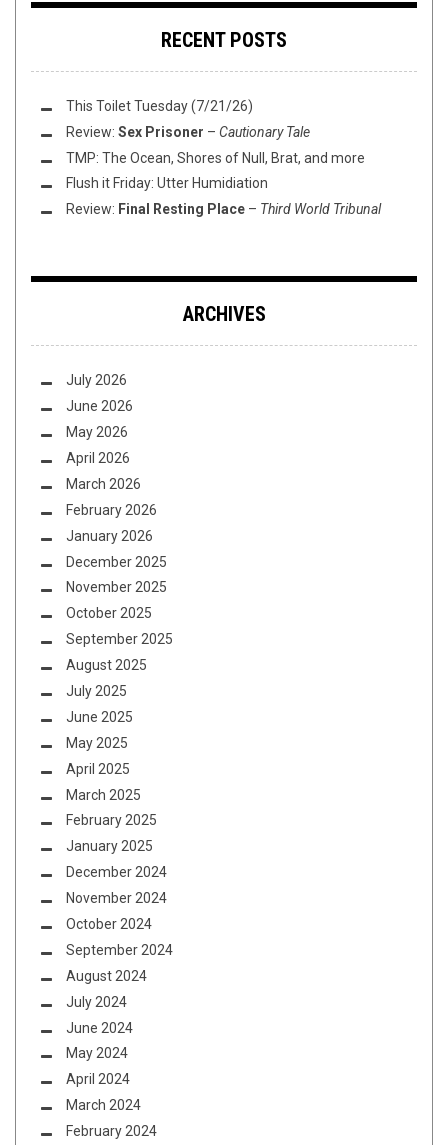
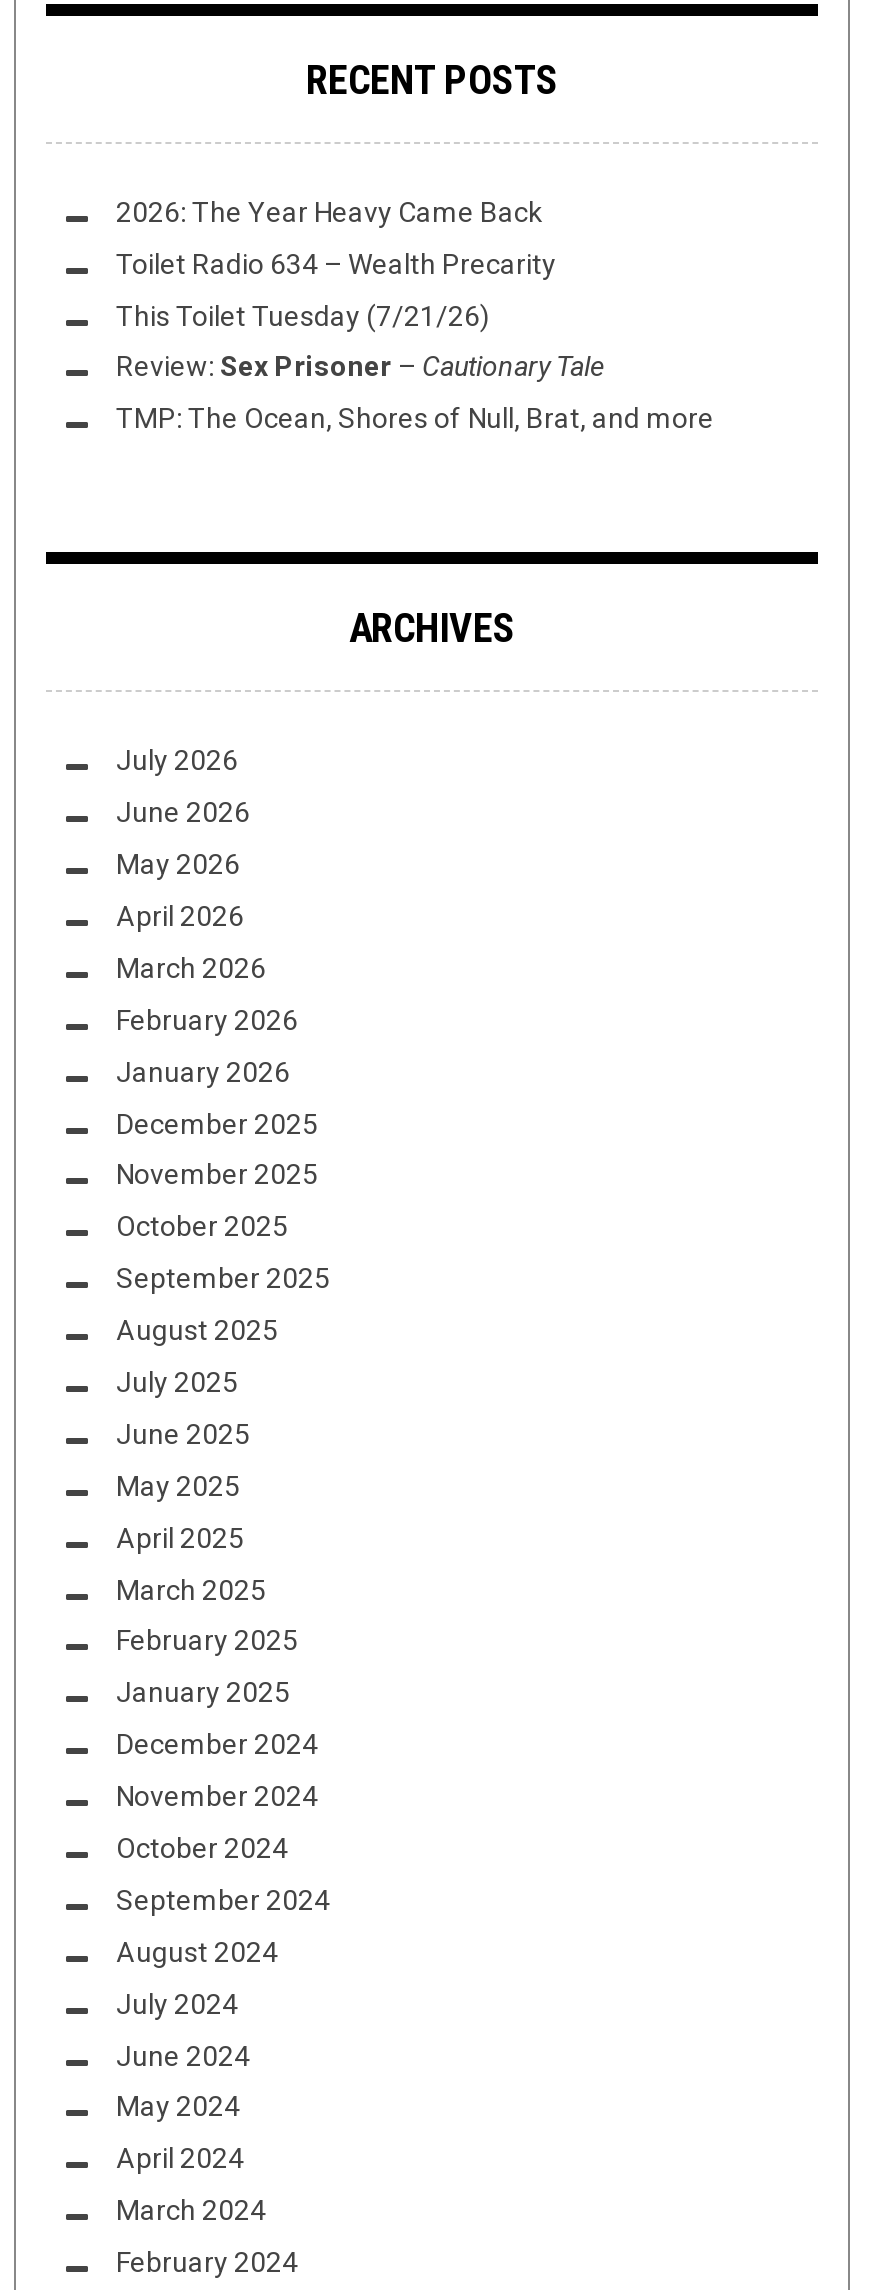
none -> [116,196,556,279] 2026: The Year Heavy Came Back | Toilet Radio 634 – Wealth Precarity
moved [66,98,365,165] -> [116,299,714,435]: This Toilet Tuesday (7/21/26) | Review: Sex Prisoner – Cautionary Tale | TMP: The Ocean, Shores of Null, Brat, and more
[66,175,381,217] Flush it Friday: Utter Humidiation | Review: Final Resting Place – Third World Tribunal -> none

